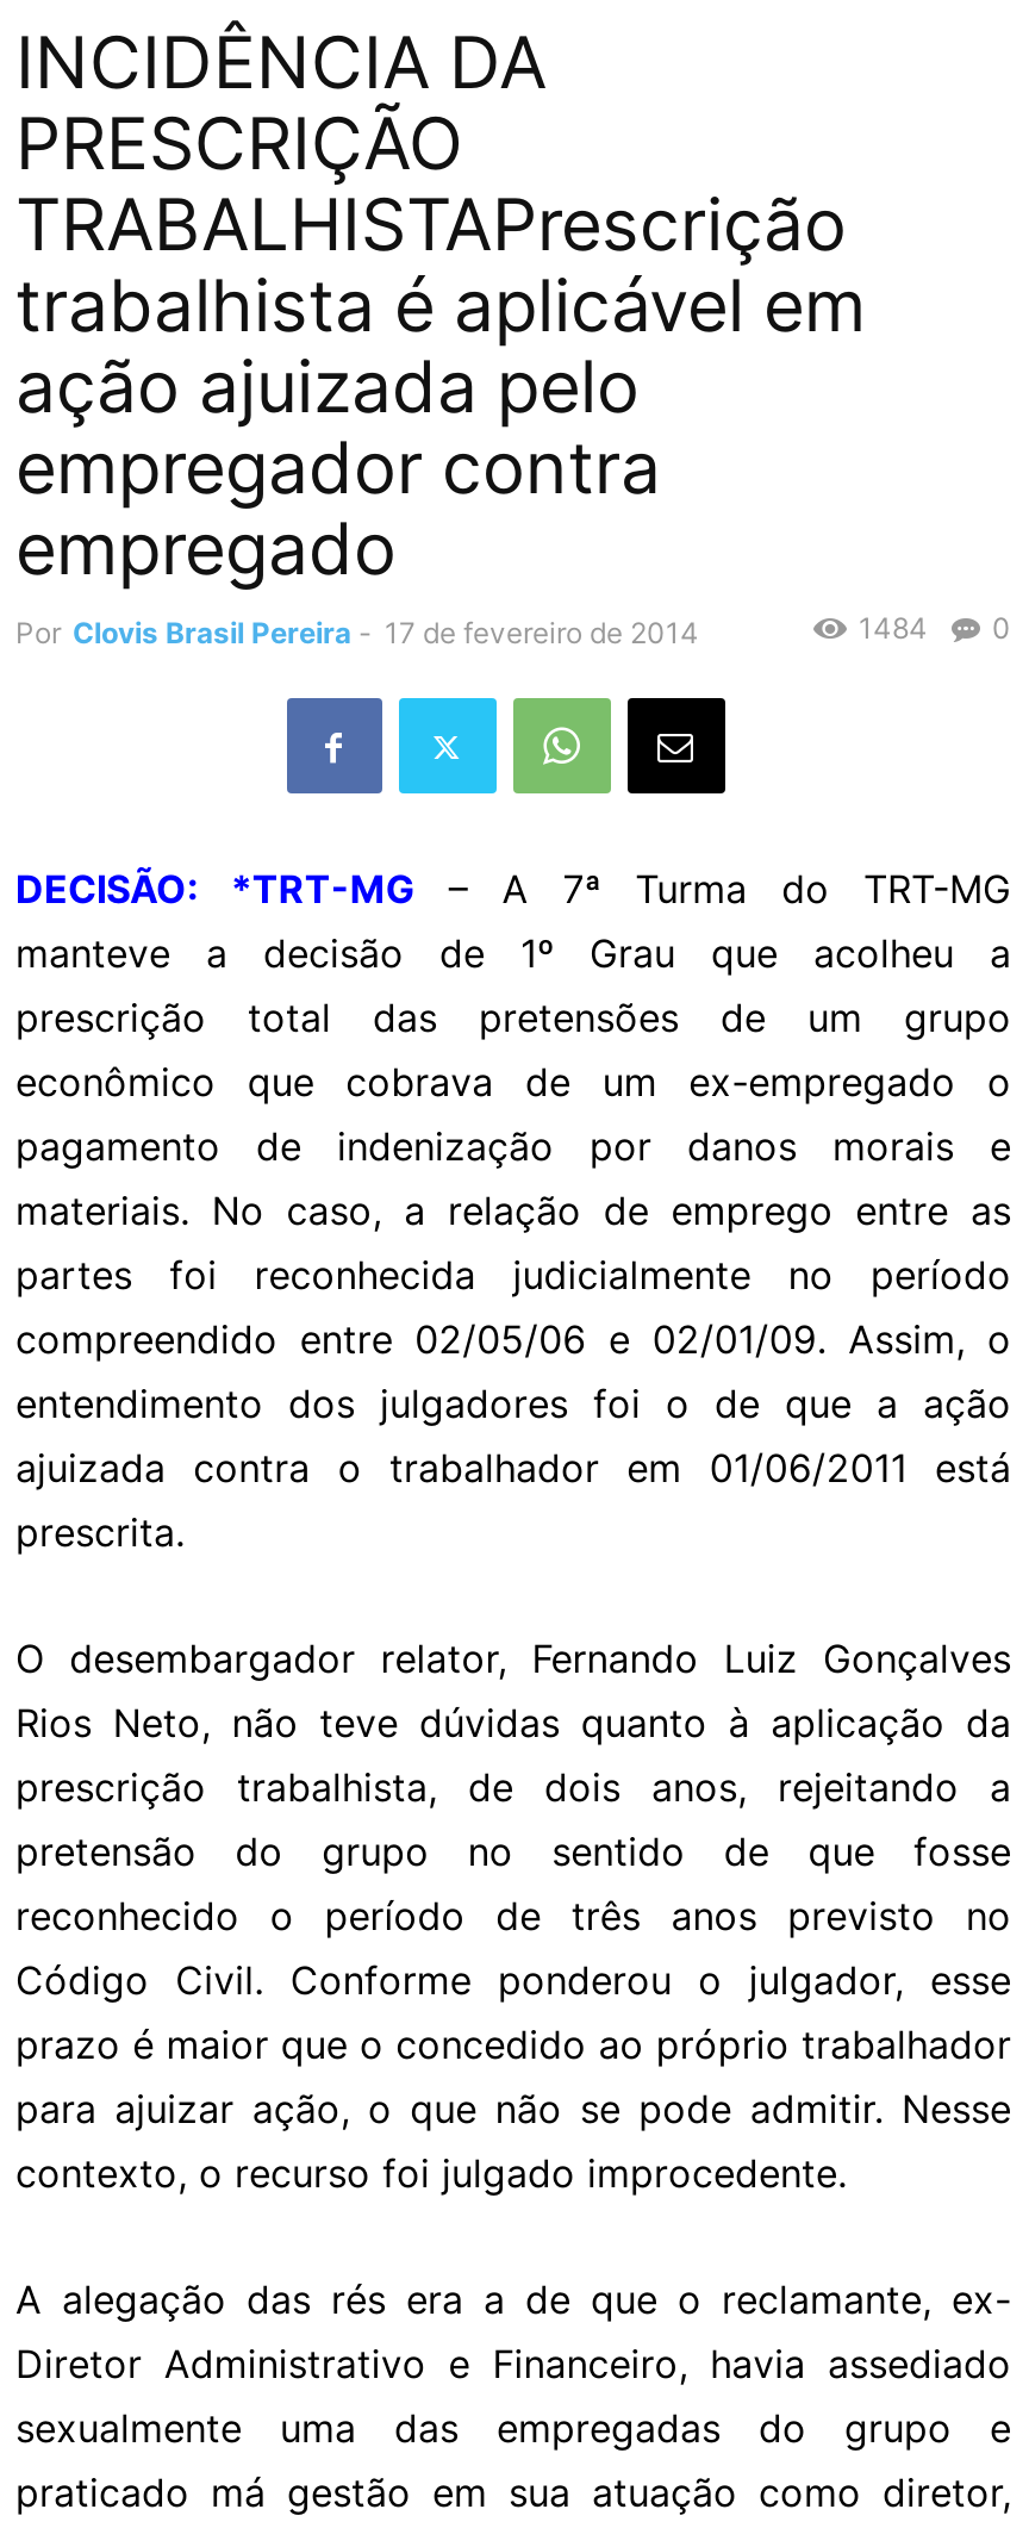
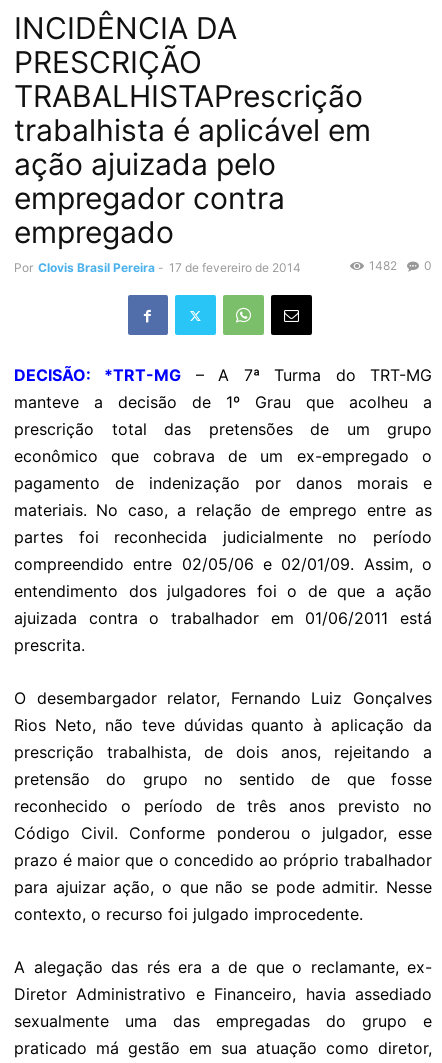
[859,610,1011,646] 1484 0 -> [369,258,432,273] 1482 0

